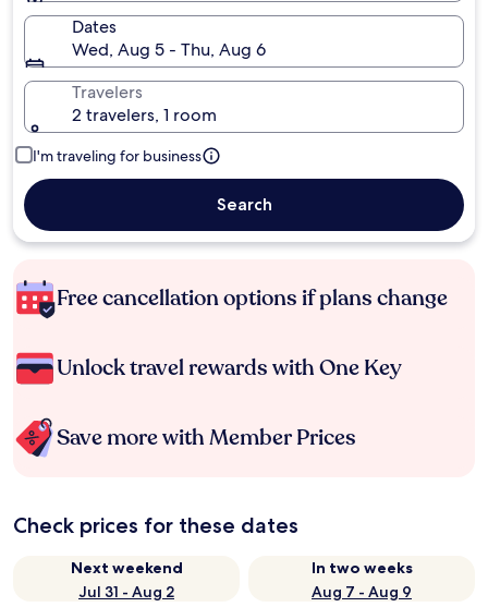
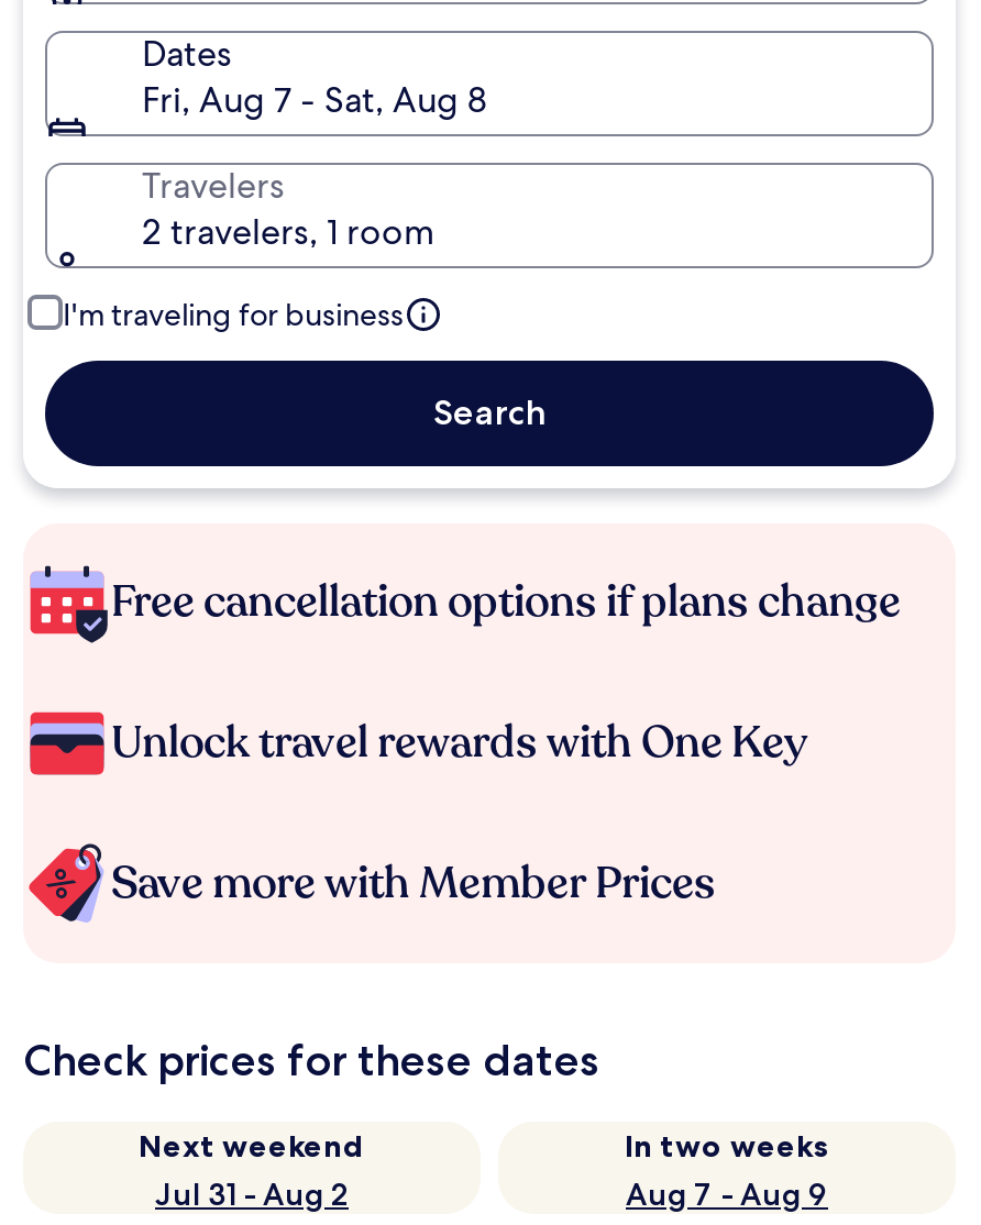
[72,38,266,61] Wed, Aug 5 - Thu, Aug 6 -> [142,77,487,123] Fri, Aug 7 - Sat, Aug 8

